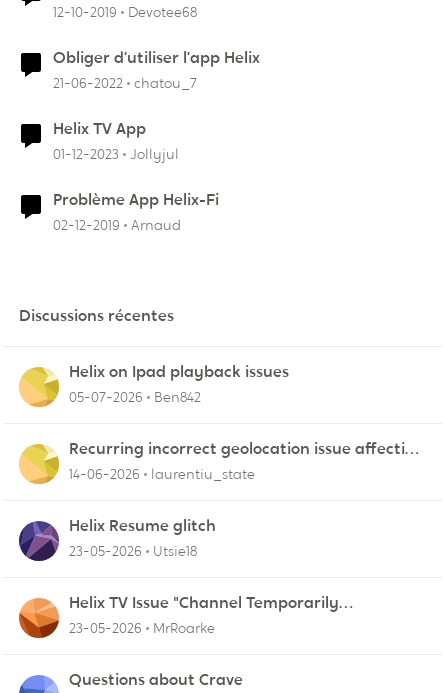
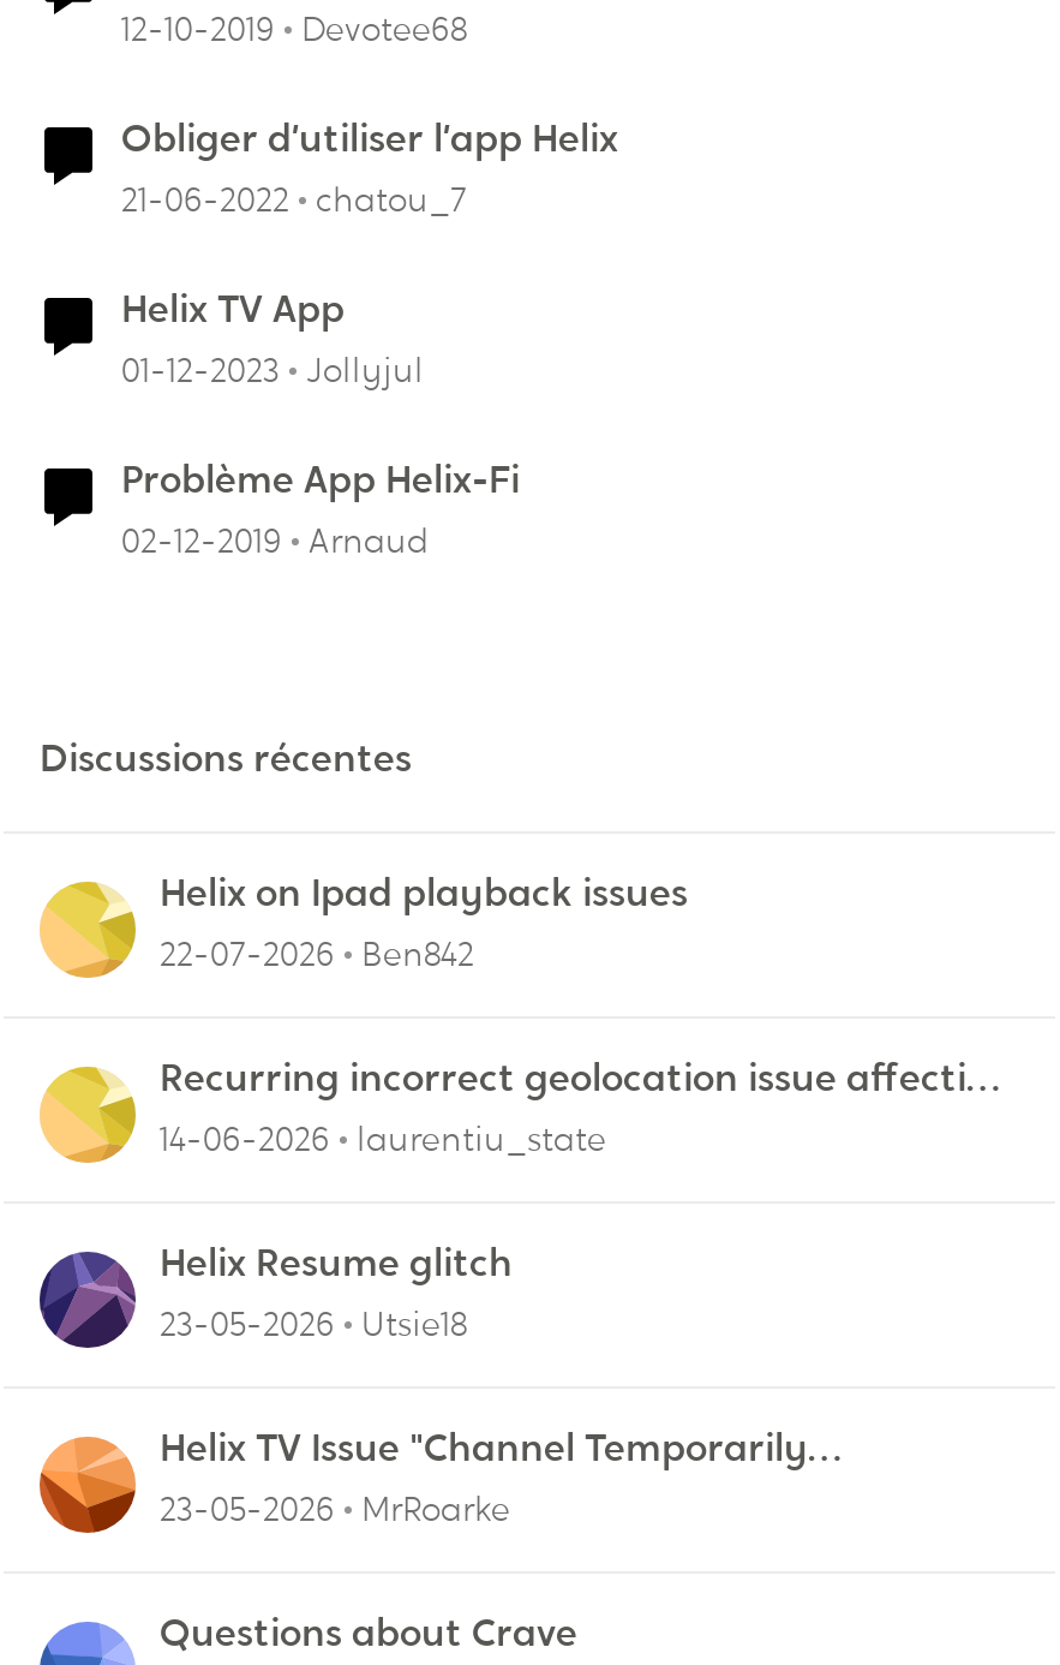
[69,388,201,406] 05-07-2026 Ben842 -> [160,932,474,975] 22-07-2026 Ben842

